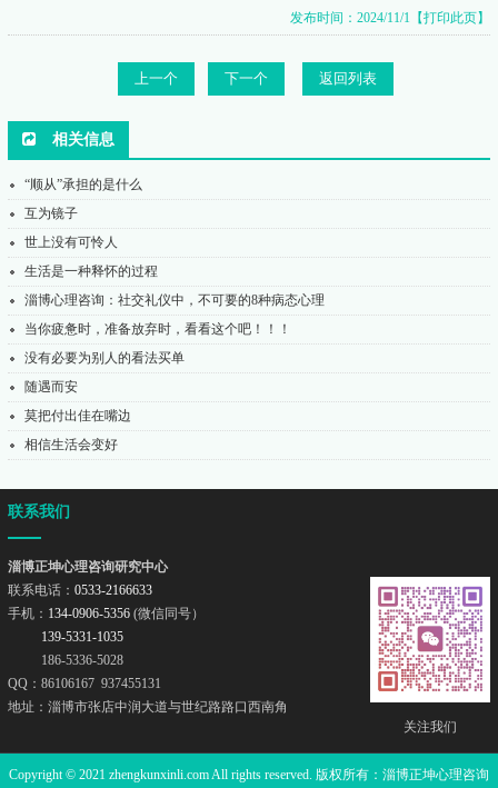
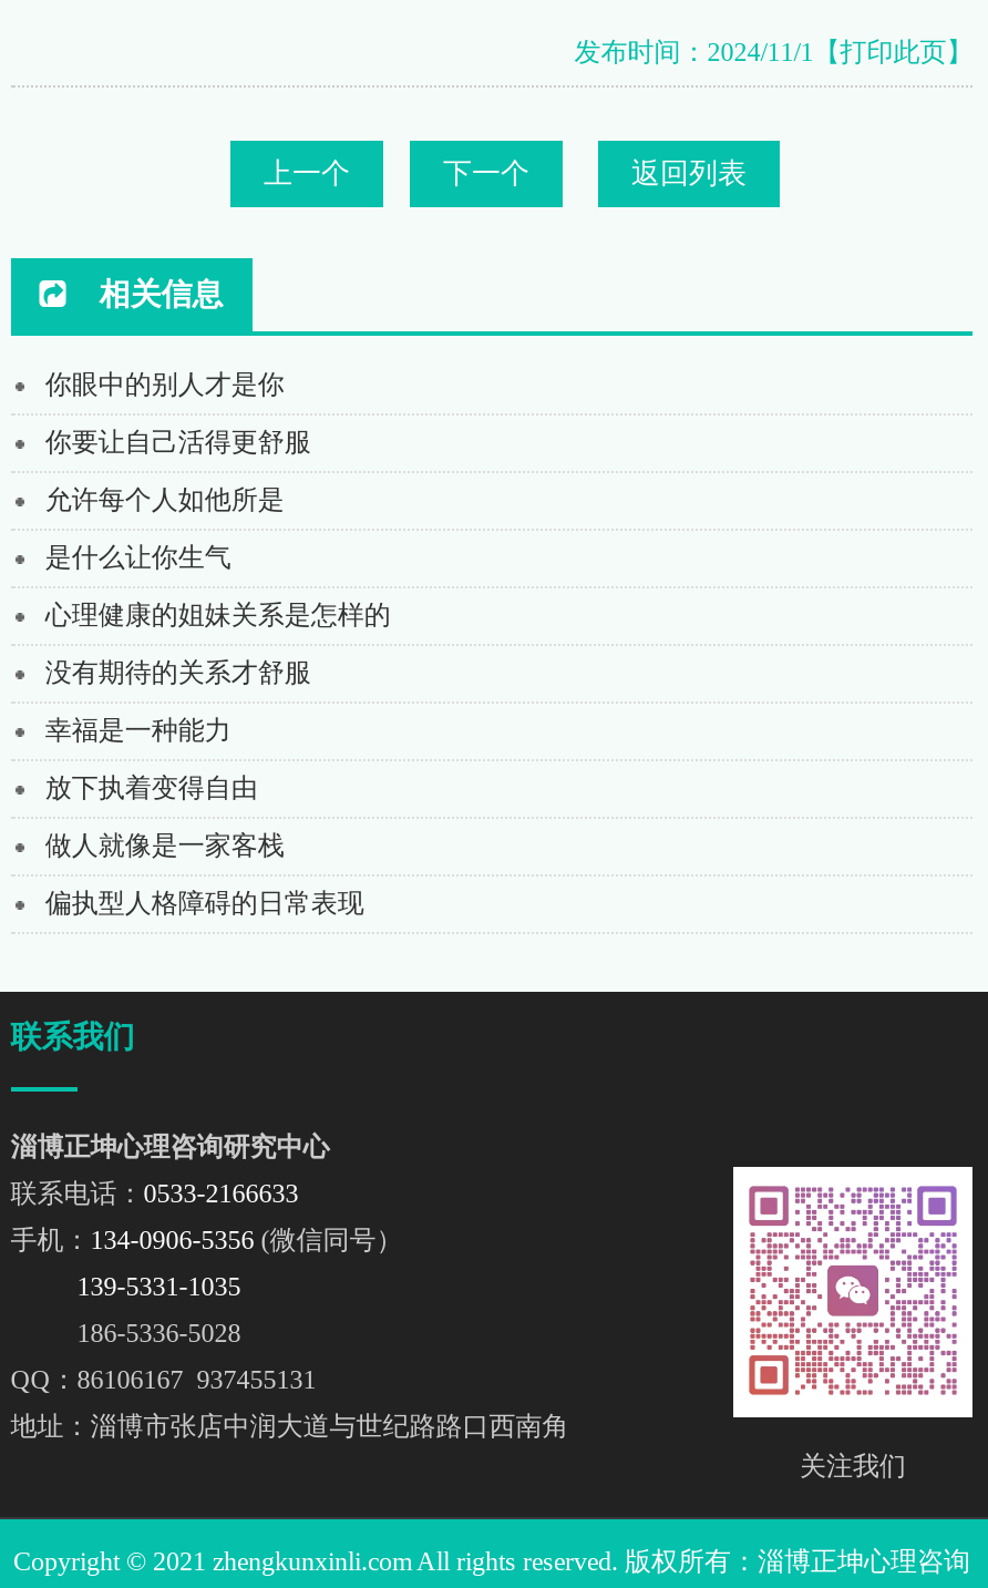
[25,177,143,193] “顺从”承担的是什么 -> [45,370,284,401] 你眼中的别人才是你
[25,206,78,222] 互为镜子 -> [45,428,311,459] 你要让自己活得更舒服
[25,235,118,251] 世上没有可怜人 -> [45,485,284,516] 允许每个人如他所是
[25,264,158,279] 生活是一种释怀的过程 -> [45,543,231,574] 是什么让你生气
[25,293,325,308] 淄博心理咨询：社交礼仪中，不可要的8种病态心理 -> [45,600,391,631] 心理健康的姐妹关系是怎样的
[25,322,292,337] 当你疲惫时，准备放弃时，看看这个吧！！！ -> [45,658,311,689] 没有期待的关系才舒服
[25,351,185,366] 没有必要为别人的看法买单 -> [45,716,231,747] 幸福是一种能力
[25,379,78,395] 随遇而安 -> [45,773,258,804] 放下执着变得自由
[25,408,132,424] 莫把付出佳在嘴边 -> [45,831,284,862] 做人就像是一家客栈
[25,437,118,453] 相信生活会变好 -> [45,889,364,920] 偏执型人格障碍的日常表现

